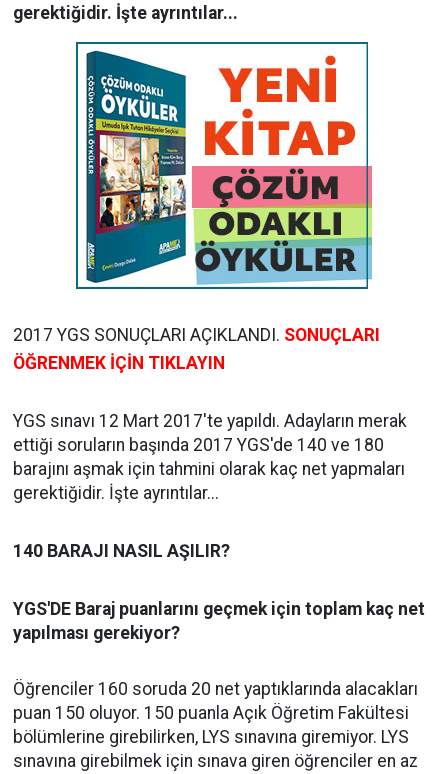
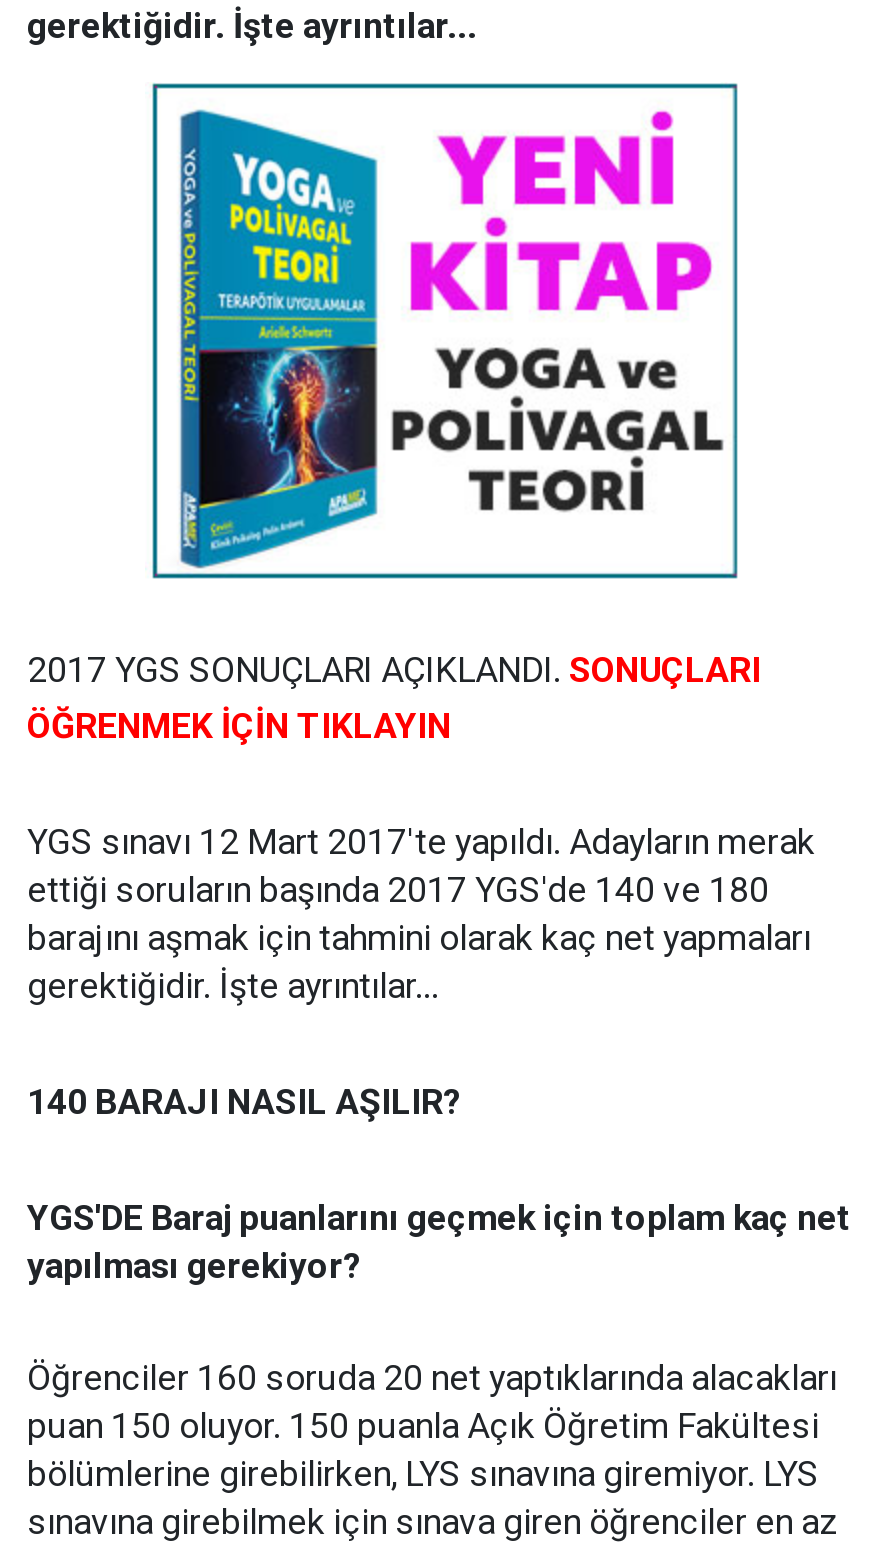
[85,50,373,285] [image] -> [173,102,745,570] [image]

